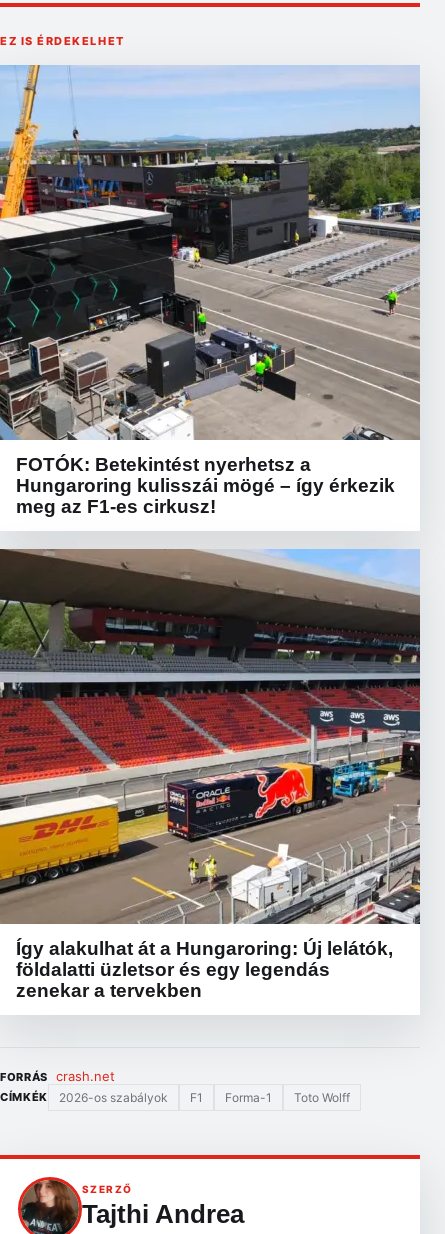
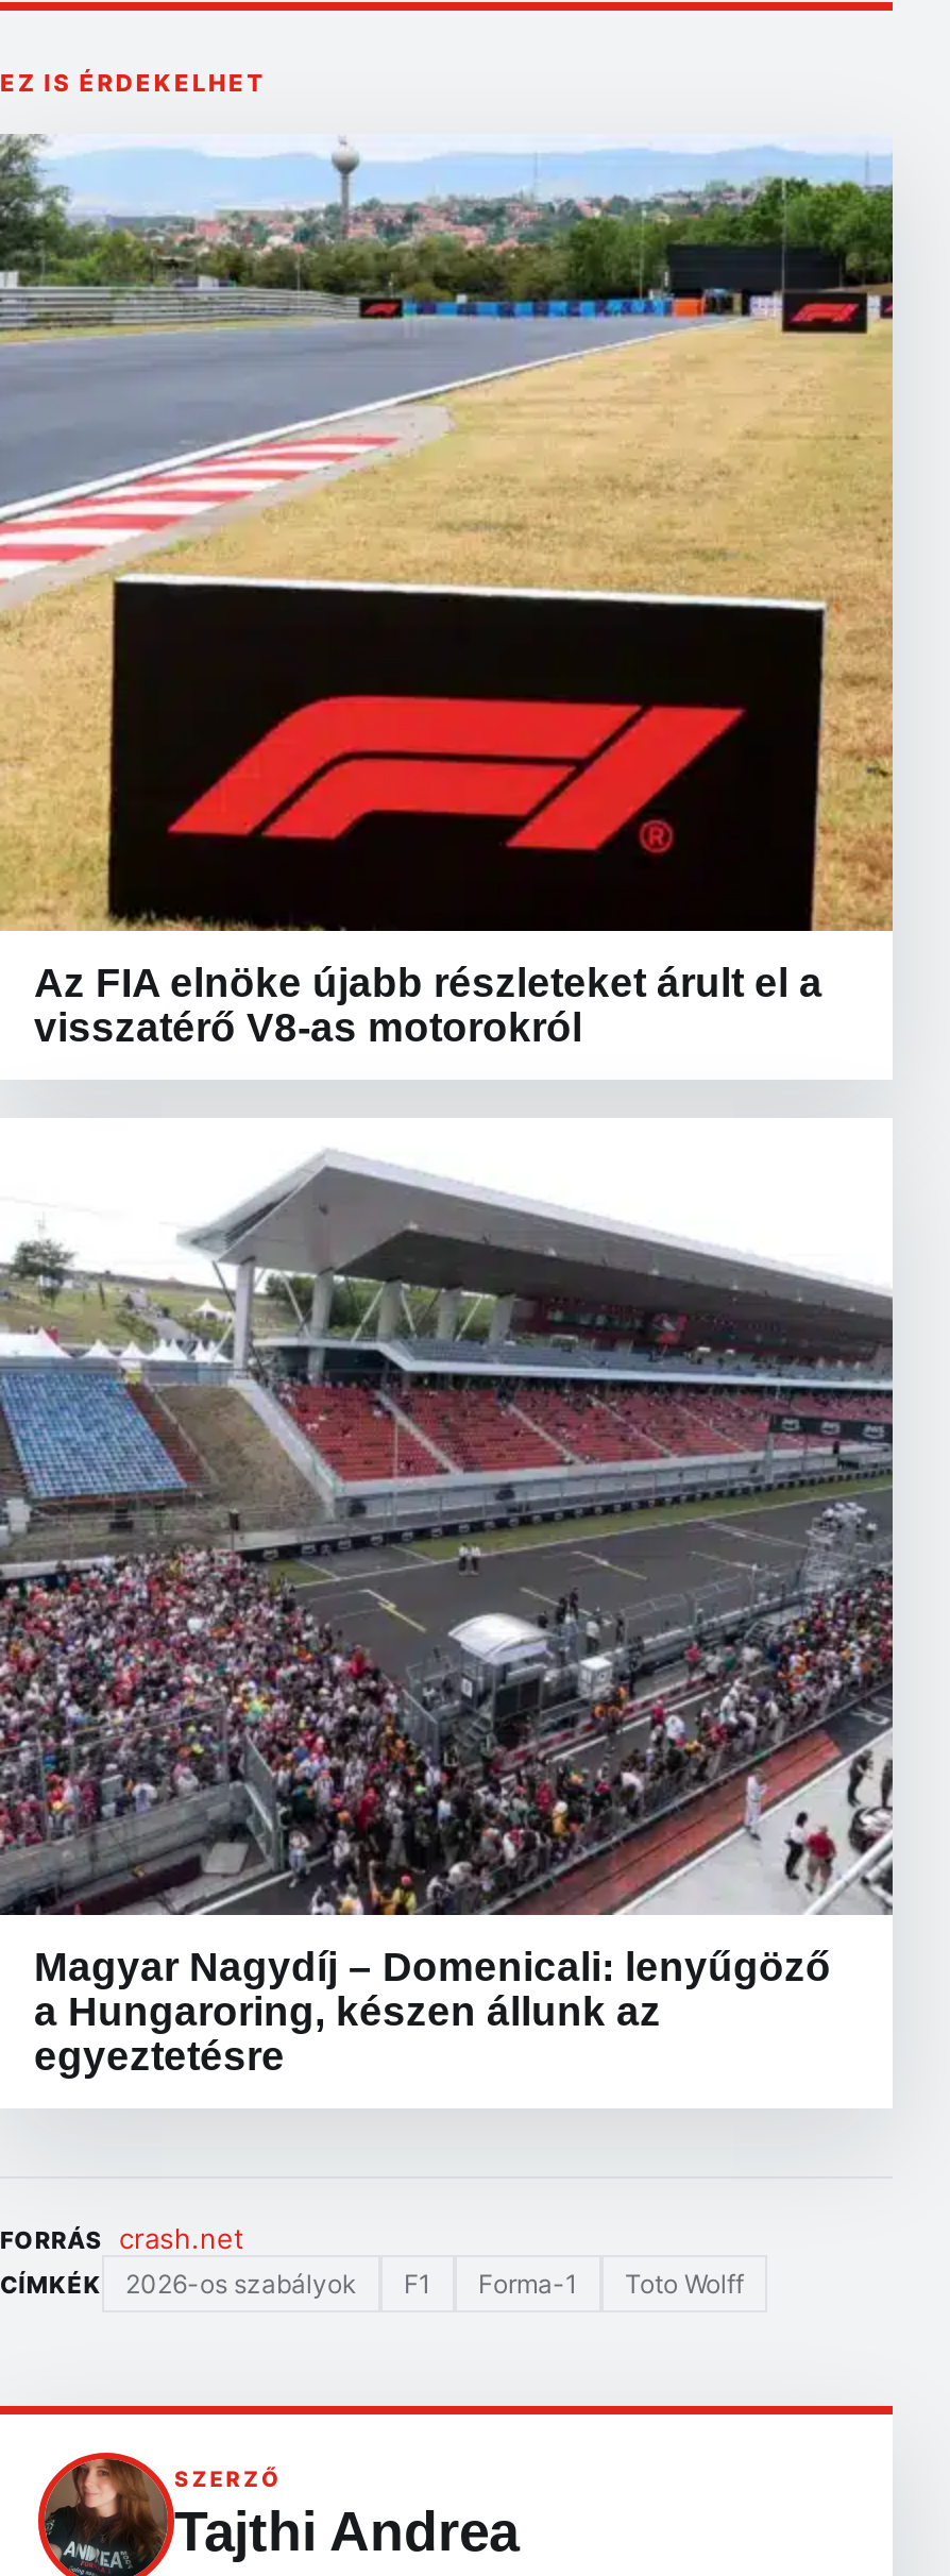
[3,64,421,517] [image] | FOTÓK: Betekintést nyerhetsz a | Hungaroring kulisszái mögé – így érkezik | meg az F1-es cirkusz! -> [6,134,895,1051] [image] | Az FIA elnöke újabb részleteket árult el a | visszatérő V8-as motorokról
[3,548,421,1001] [image] | Így alakulhat át a Hungaroring: Új lelátók, | földalatti üzletsor és egy legendás | zenekar a tervekben -> [6,1131,895,2080] [image] | Magyar Nagydíj – Domenicali: lenyűgöző | a Hungaroring, készen állunk az | egyeztetésre

